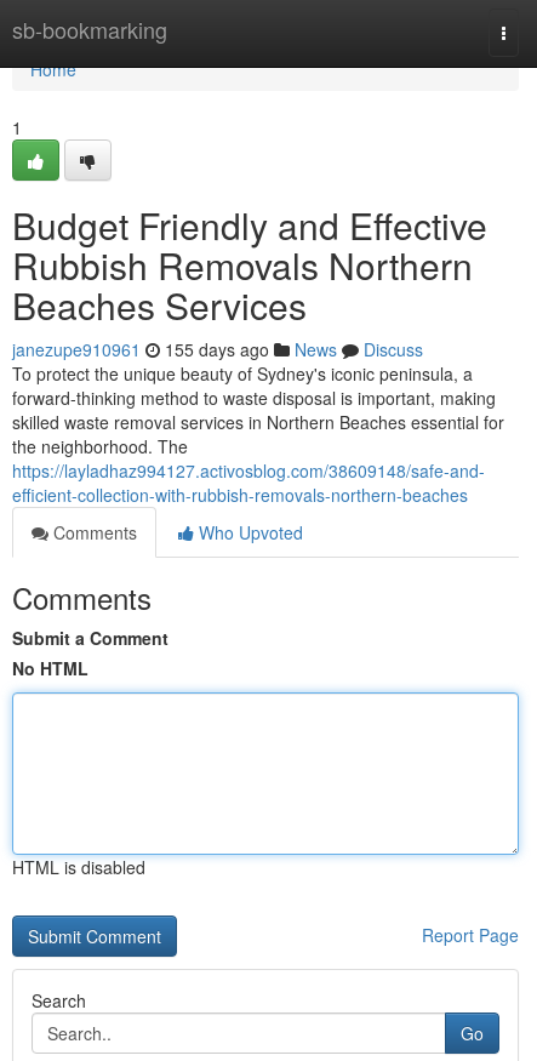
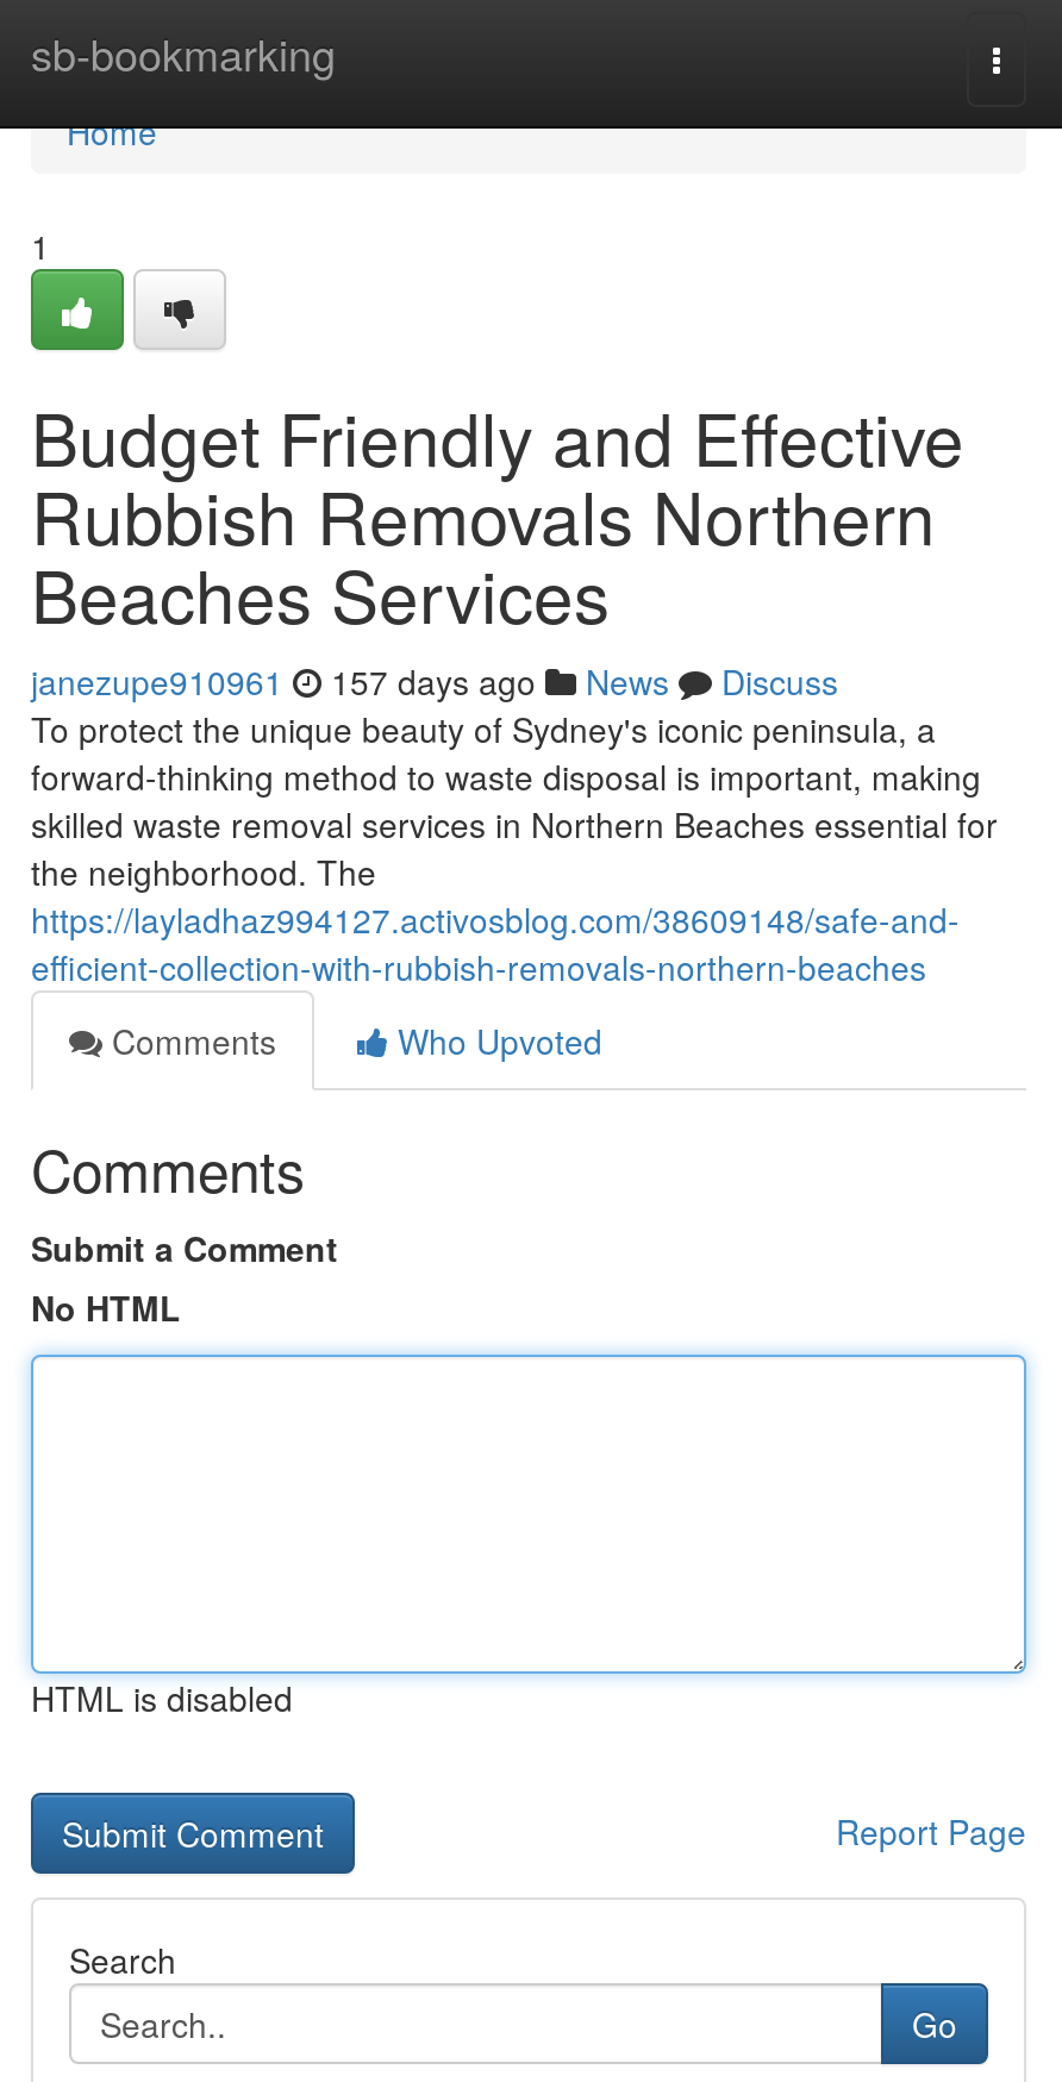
[12,337,423,361] janezupe910961 155 days ago News Discuss -> [31,657,838,705] janezupe910961 157 days ago News Discuss

